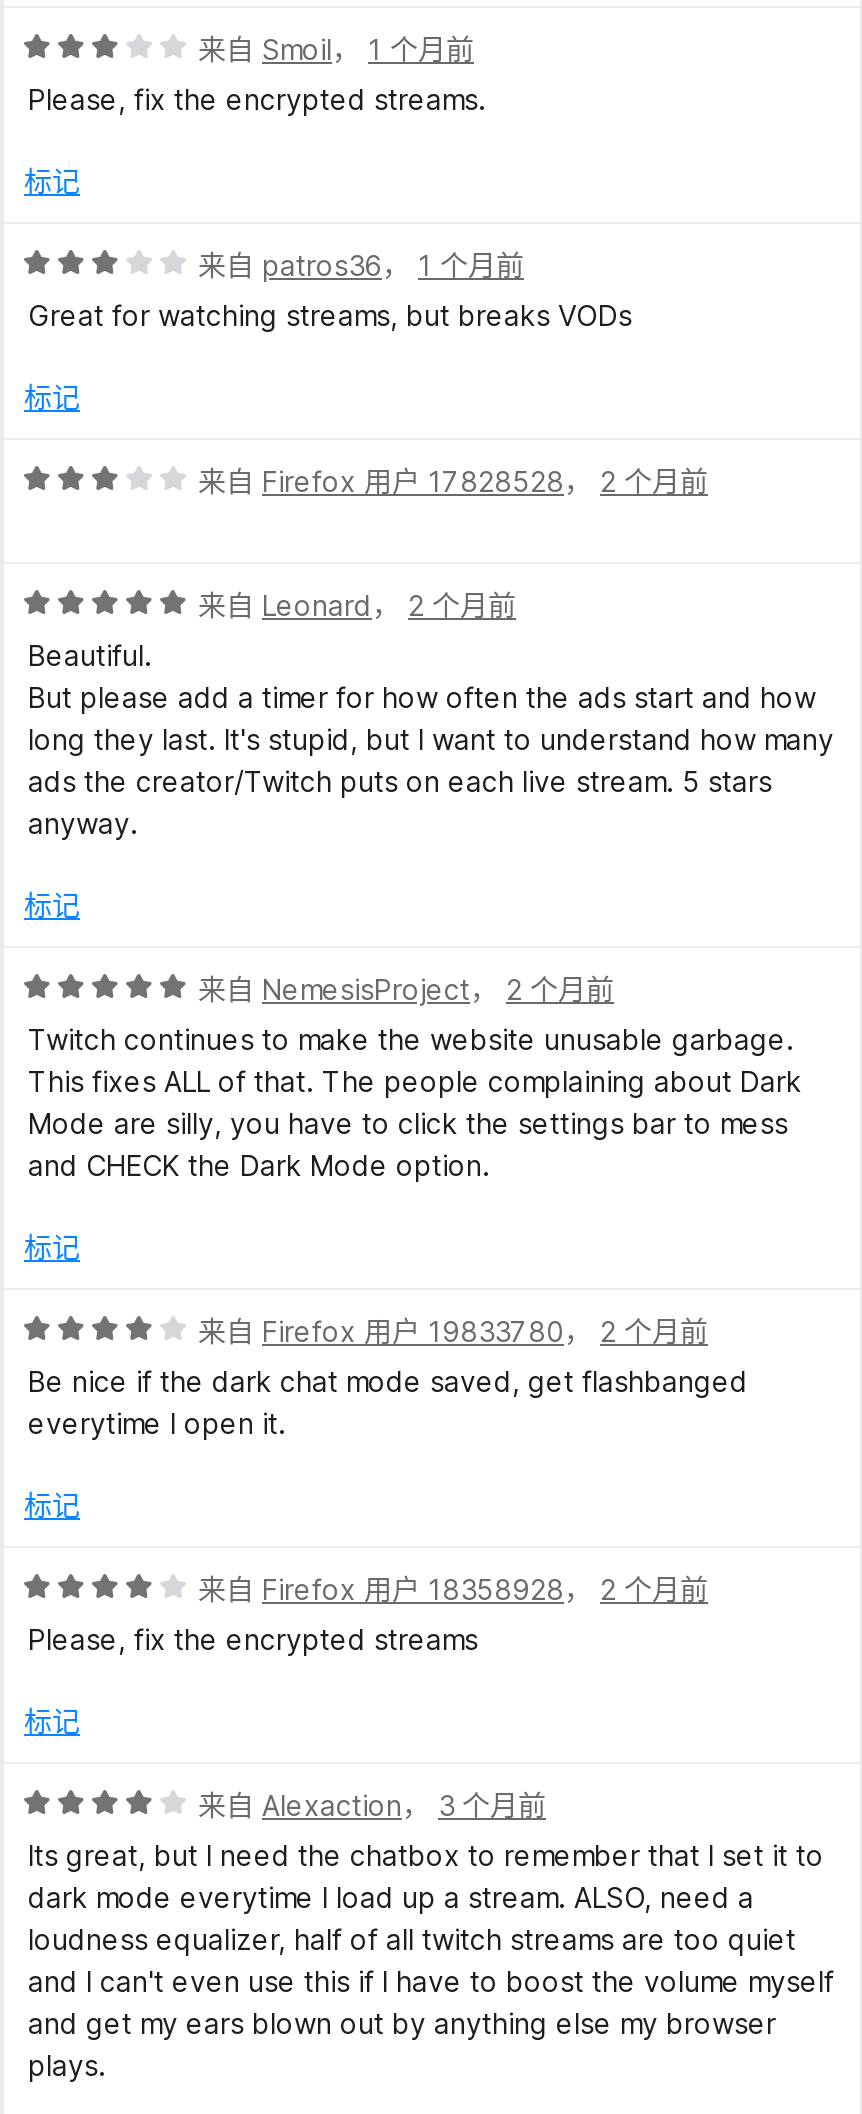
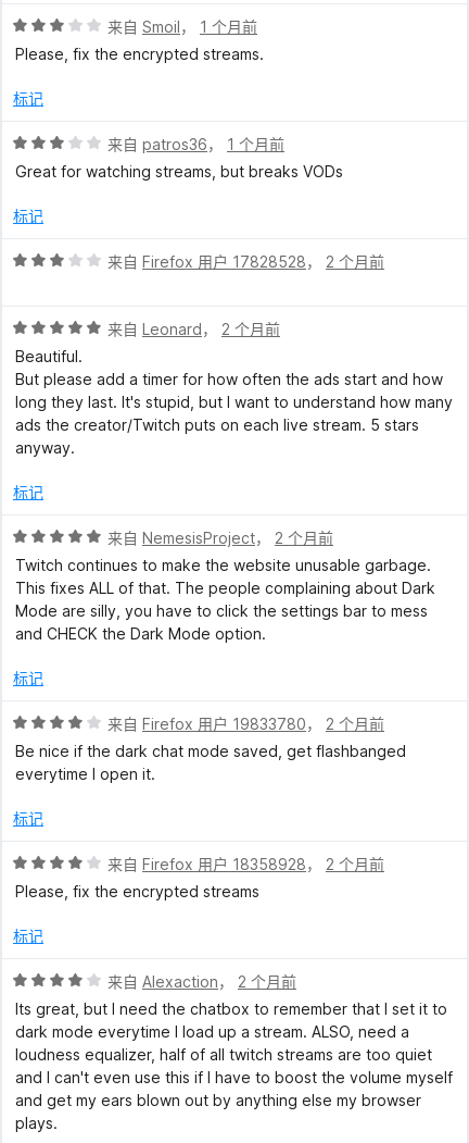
[198,1788,546,1822] 来自Alexaction，3 个月前 -> [107,972,296,991] 来自Alexaction，2 个月前

